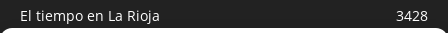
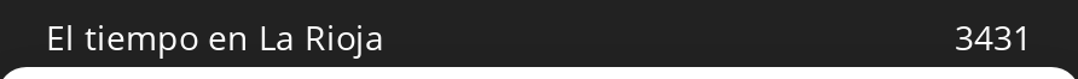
[396,6,428,25] 3428 -> [955,15,1032,61] 3431

